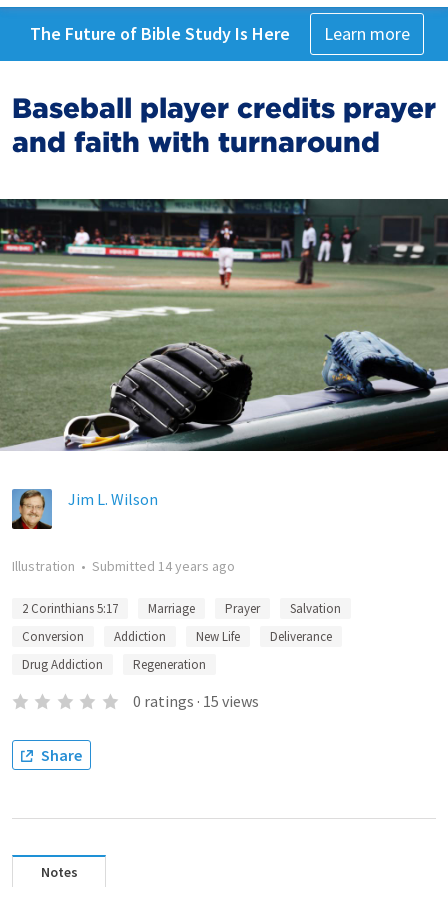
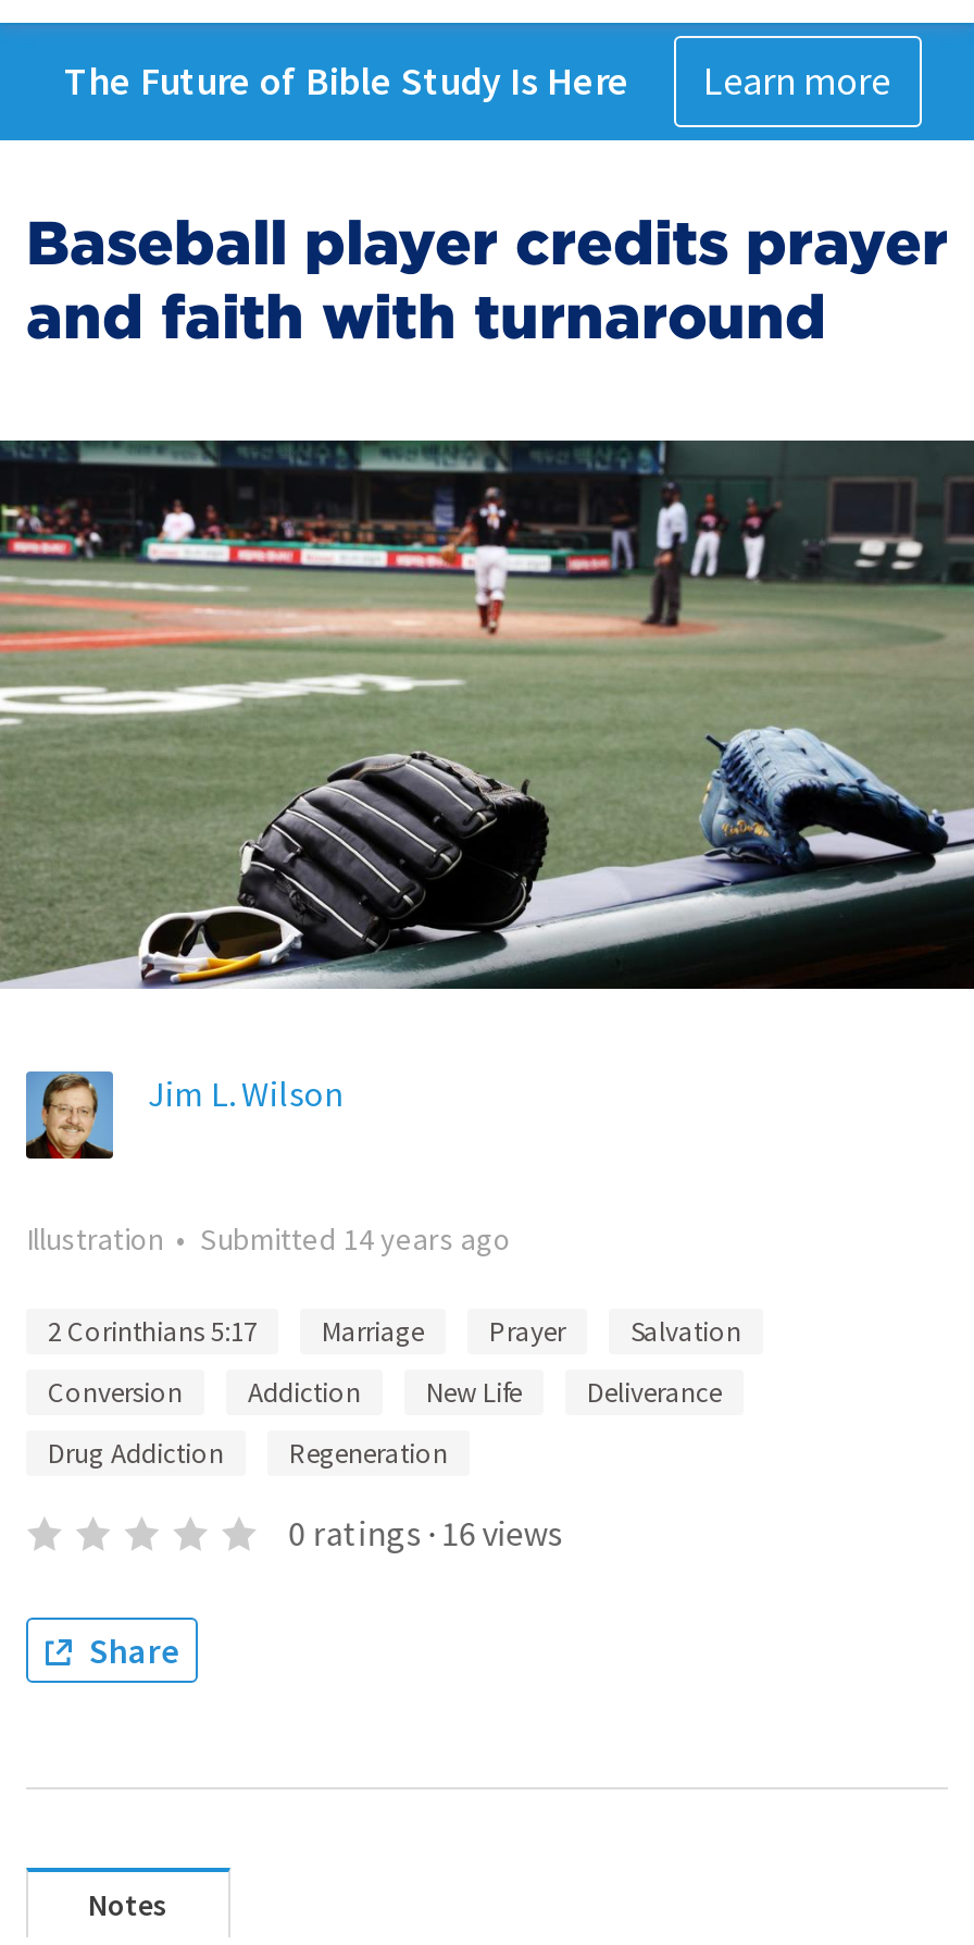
[133,691,259,711] 0 ratings · 15 views -> [289,1511,562,1554] 0 ratings · 16 views

